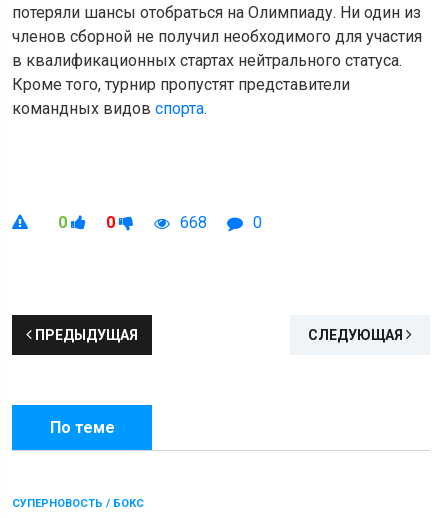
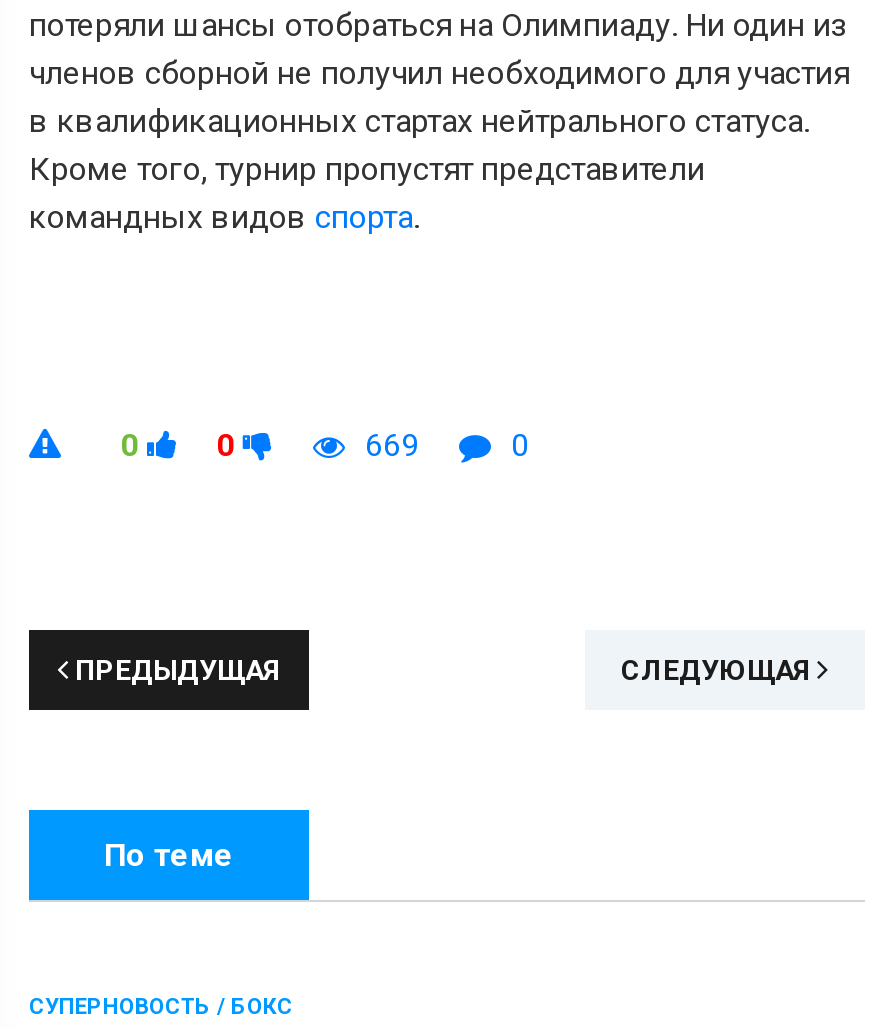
[180,213,207,232] 668 -> [365,425,419,463] 669

